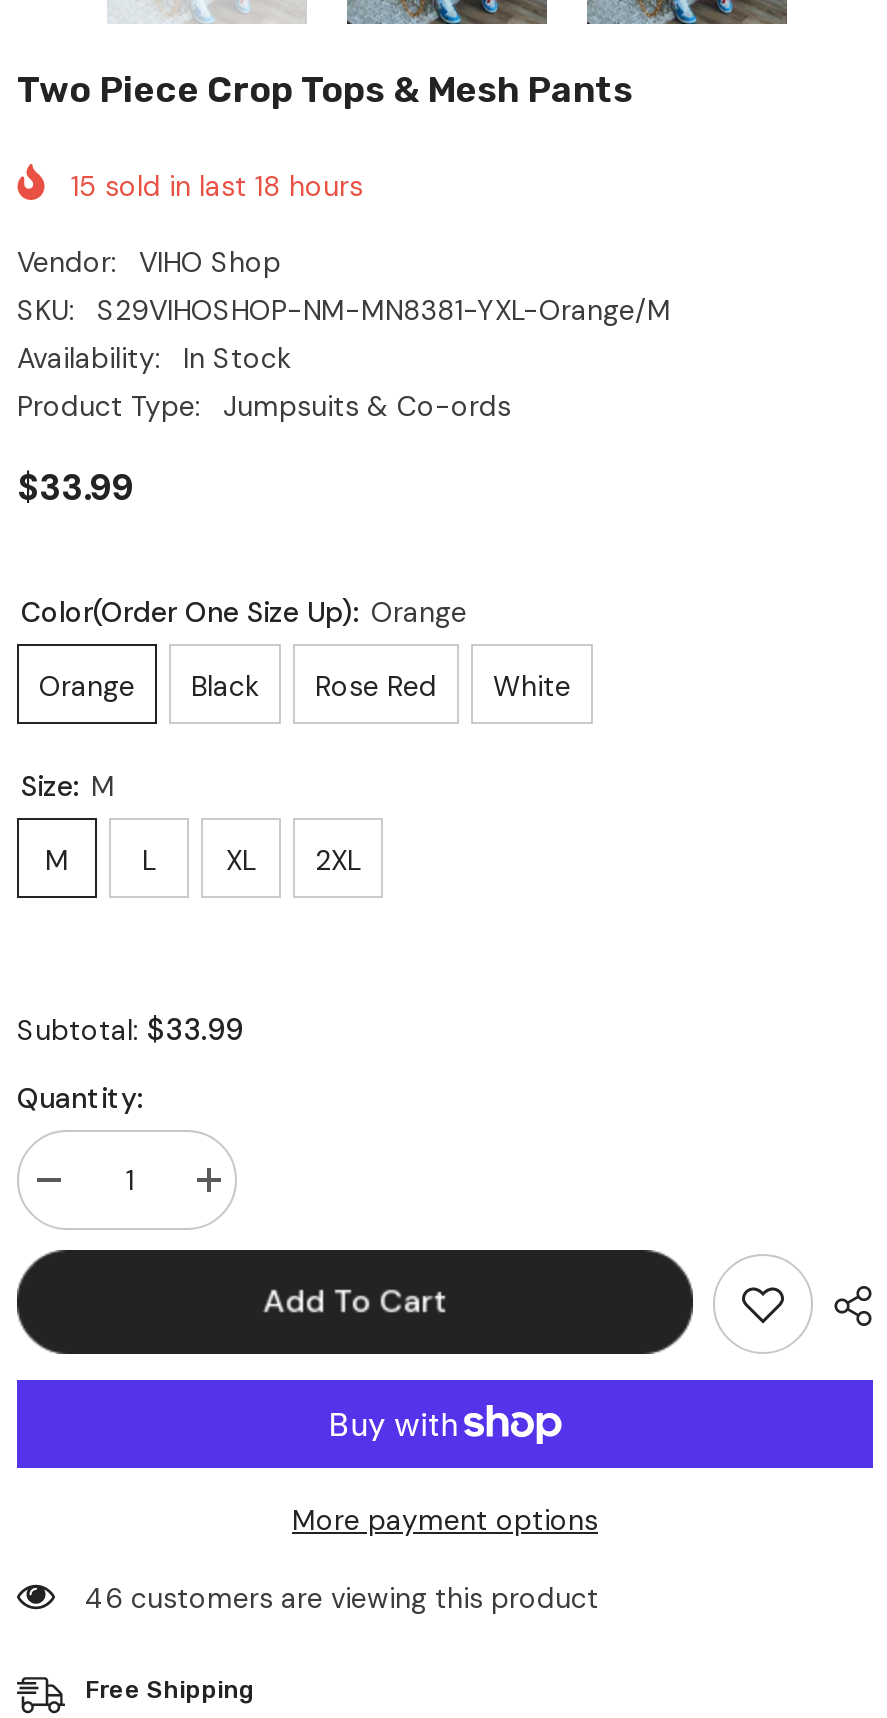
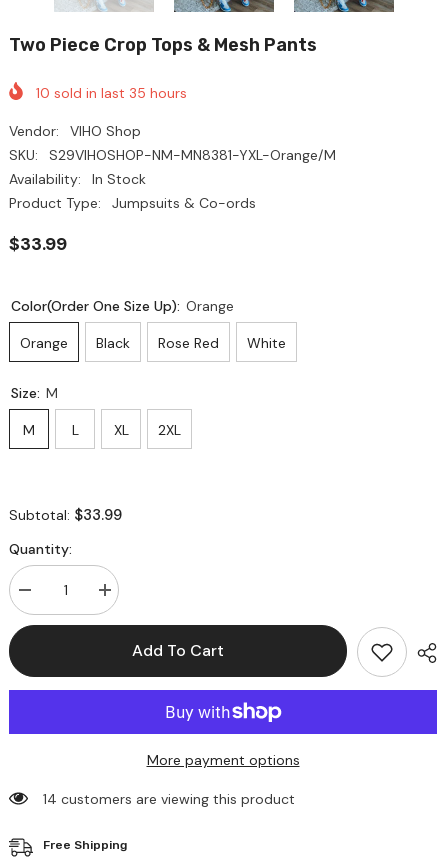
[71,169,363,205] 15 sold in last 18 hours -> [36,84,187,102] 10 sold in last 35 hours
[85,1581,599,1617] 46 customers are viewing this product -> [43,790,295,808] 14 customers are viewing this product

